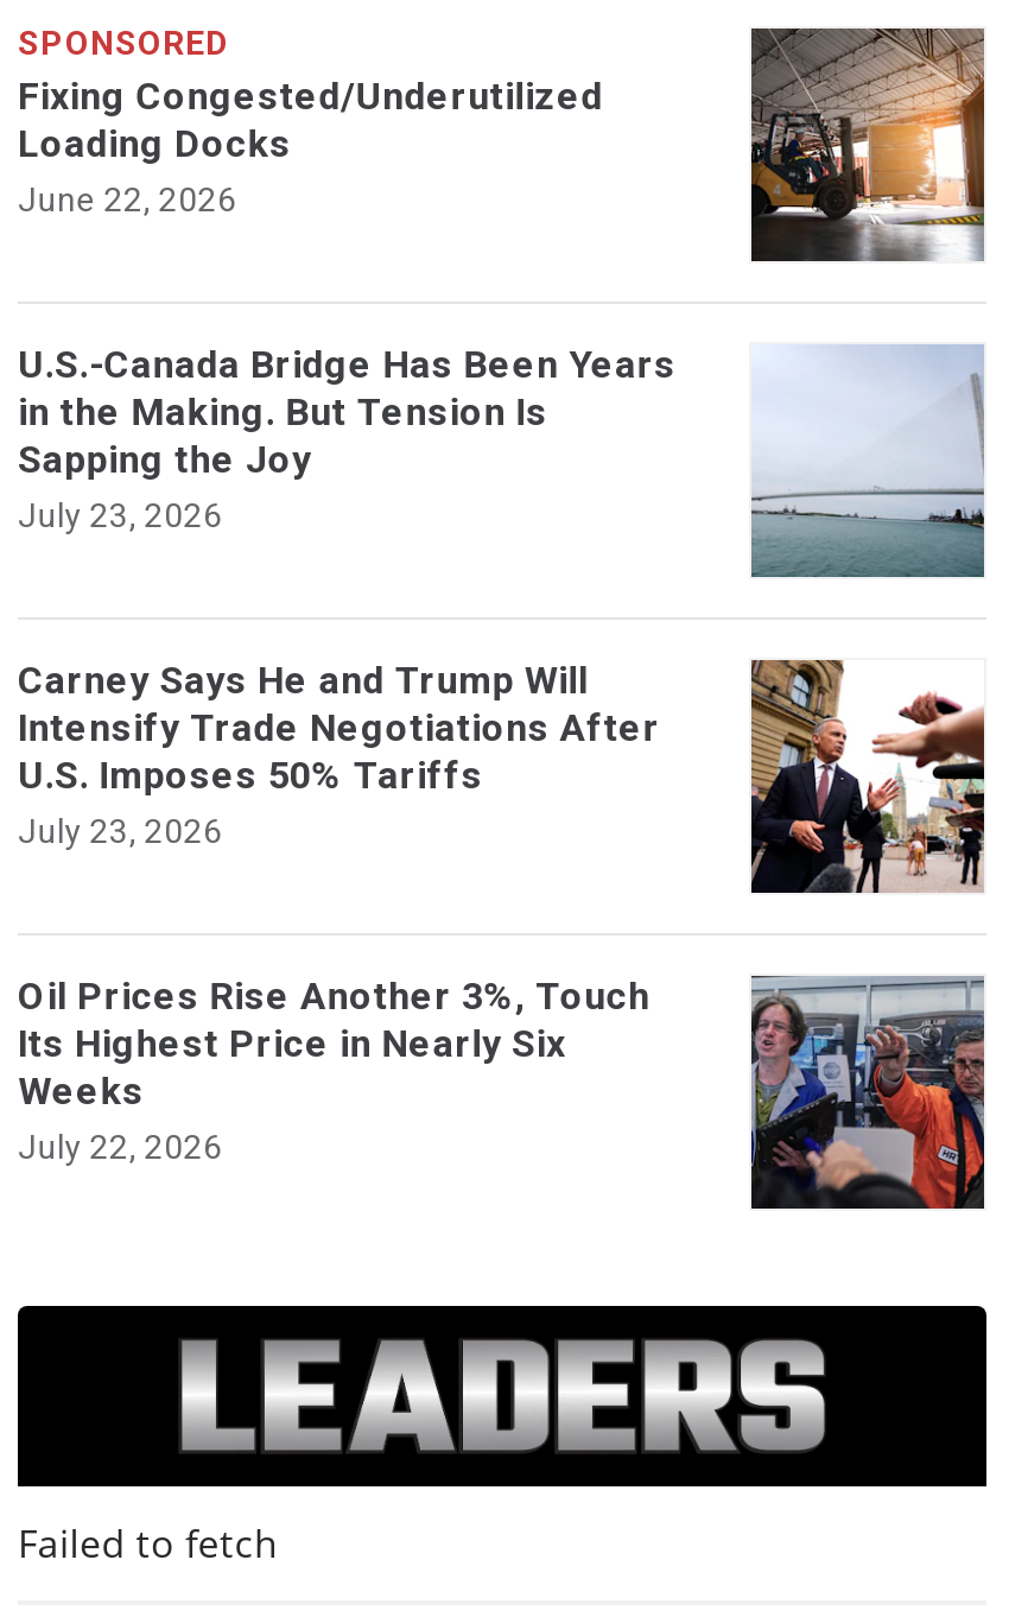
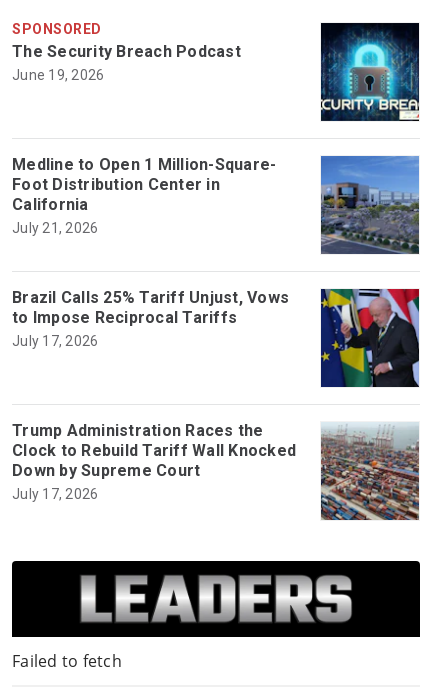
[751,26,986,264] [image] -> [321,22,420,122] [image]
[18,74,603,218] Fixing Congested/Underutilized | Loading Docks | June 22, 2026 -> [12,42,241,83] The Security Breach Podcast | June 19, 2026
[18,342,676,534] U.S.-Canada Bridge Has Been Years | in the Making. But Tension Is | Sapping the Joy | July 23, 2026 -> [12,155,276,236] Medline to Open 1 Million-Square- | Foot Distribution Center in | California | July 21, 2026
[751,344,984,577] [image] -> [320,155,419,253] [image]
[18,658,986,893] [image] | Carney Says He and Trump Will | Intensify Trade Negotiations After | U.S. Imposes 50% Tariffs | July 23, 2026 -> [12,288,420,388] [image] | Brazil Calls 25% Tariff Unjust, Vows | to Impose Reciprocal Tariffs | July 17, 2026
[18,974,650,1166] Oil Prices Rise Another 3%, Touch | Its Highest Price in Nearly Six | Weeks | July 22, 2026 -> [12,421,296,502] Trump Administration Races the | Clock to Rebuild Tariff Wall Knocked | Down by Supreme Court | July 17, 2026
[751,974,986,1211] [image] -> [320,422,420,521] [image]

